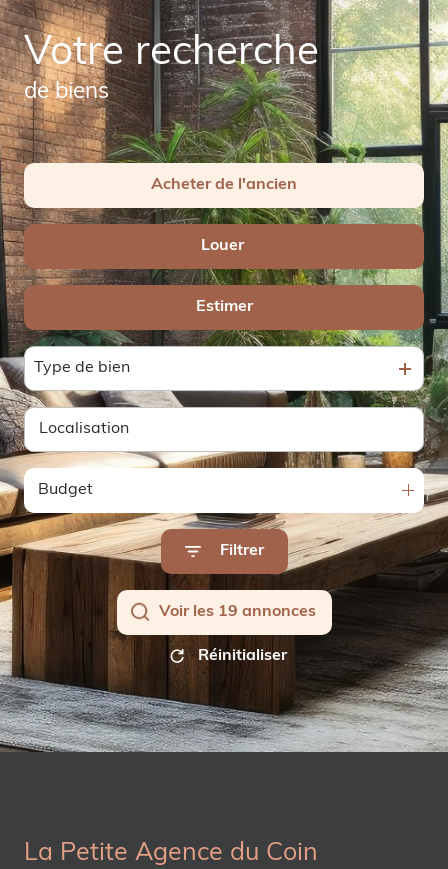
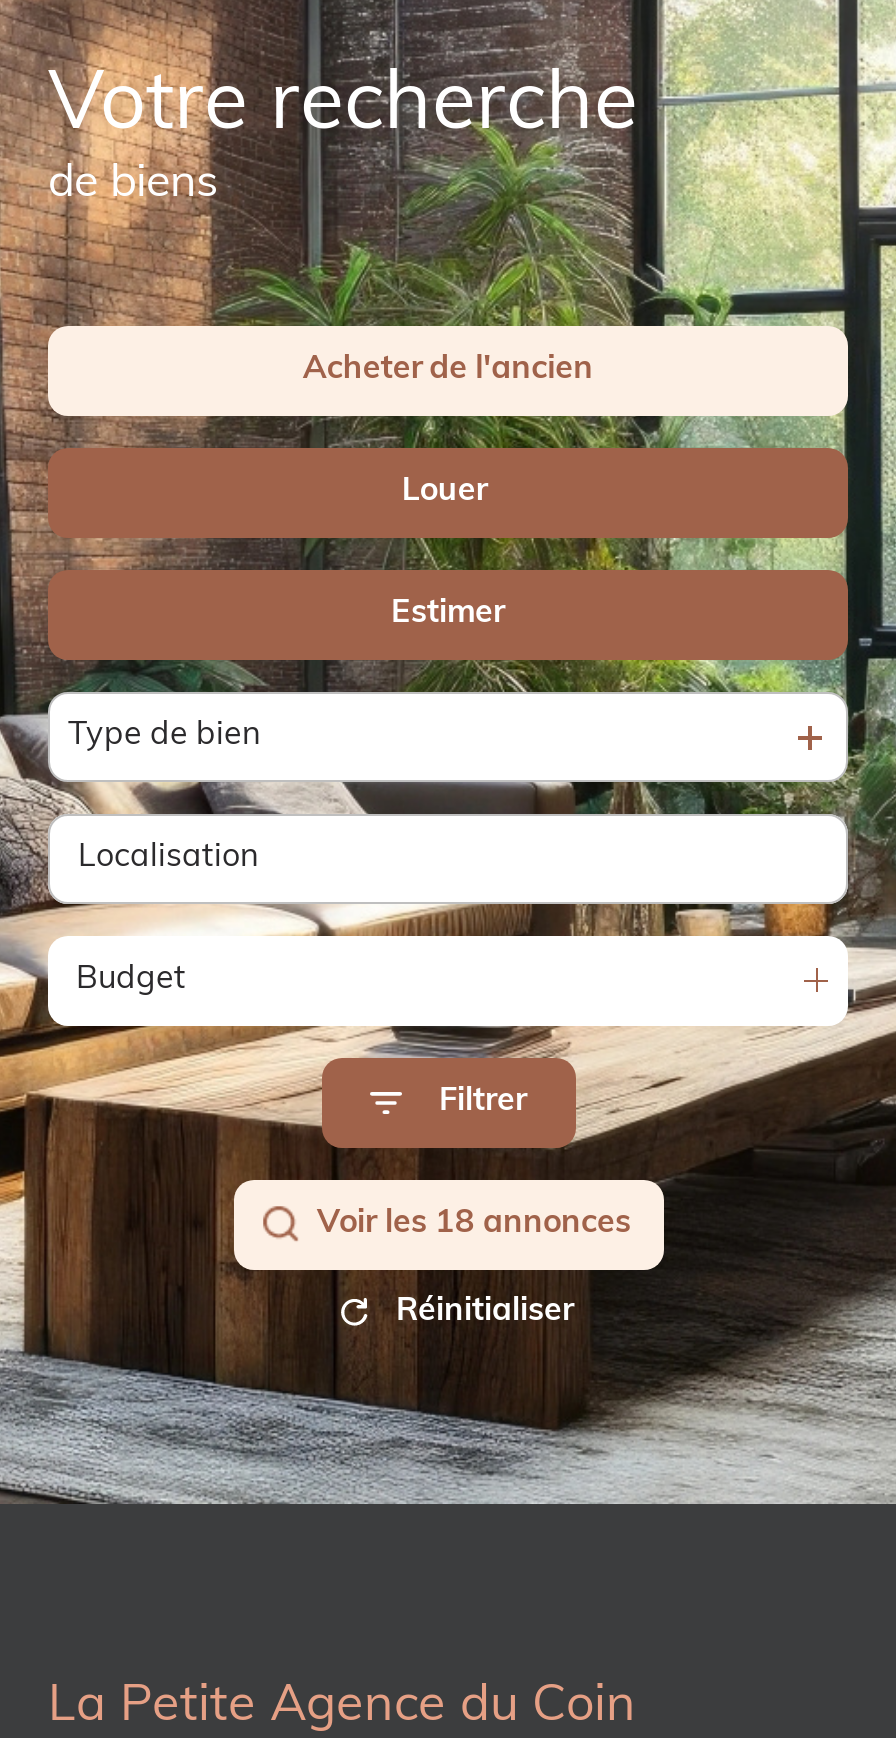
[158,604,315,620] Voir les 19 annonces -> [317,1209,631,1241] Voir les 18 annonces

